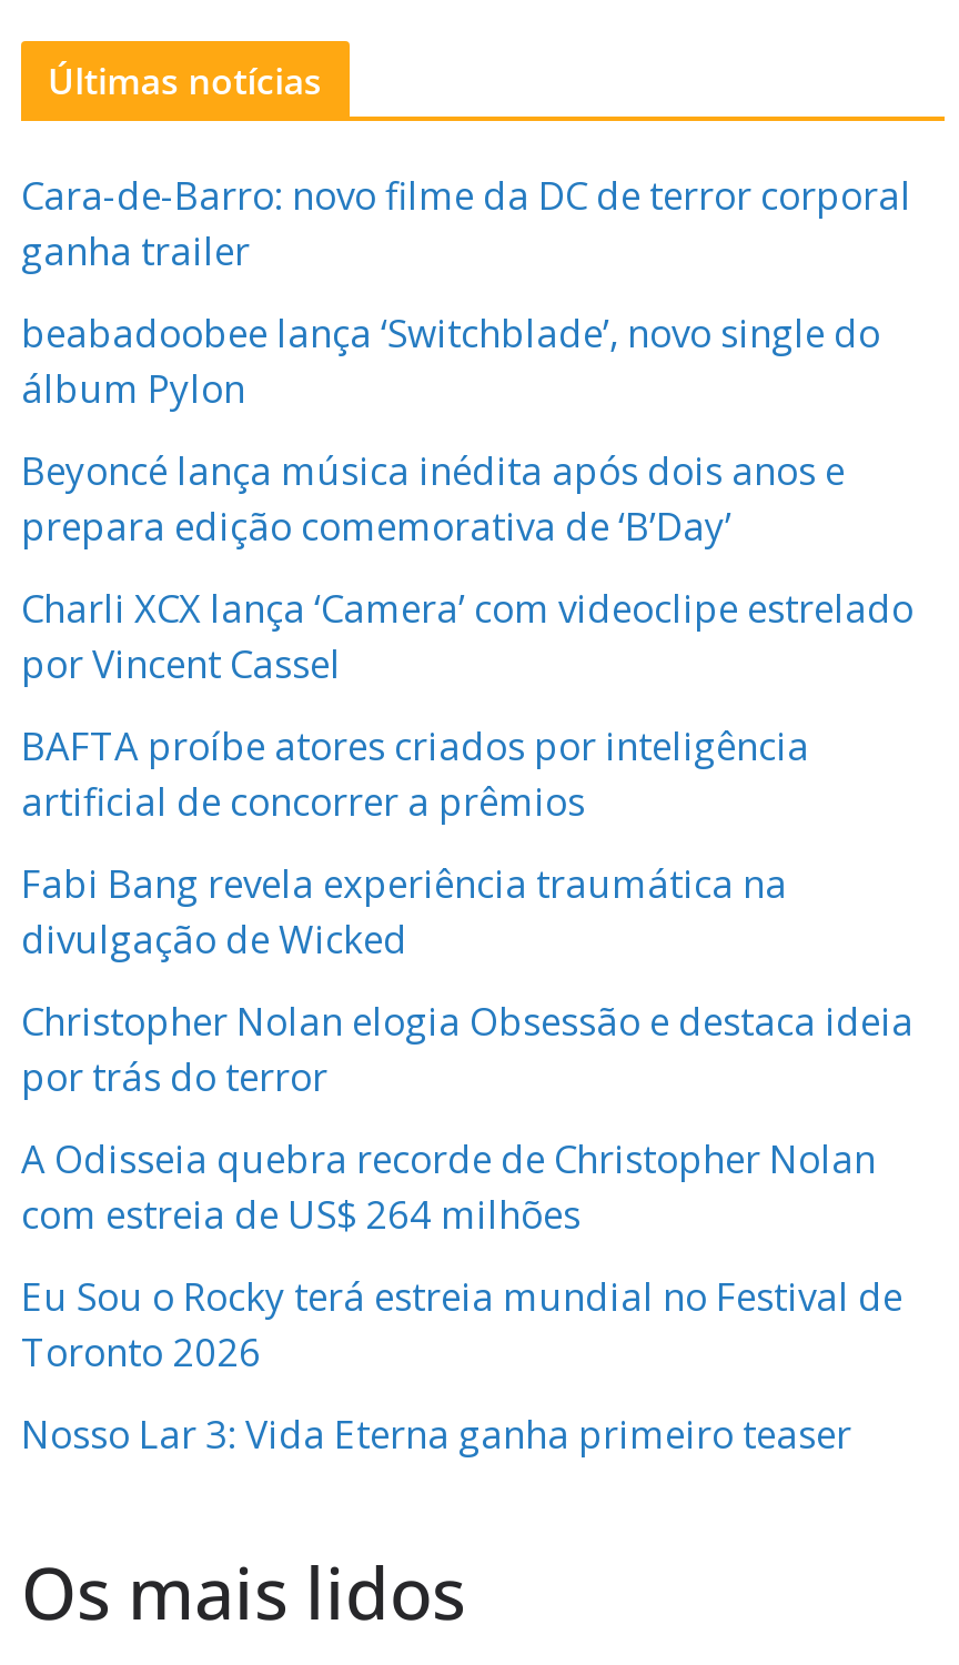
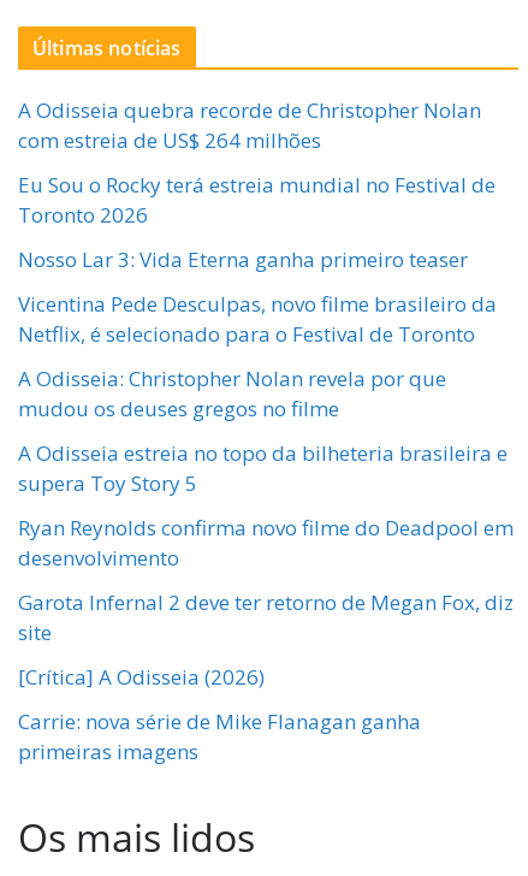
[21,170,913,1102] Cara-de-Barro: novo filme da DC de terror corporal | ganha trailer | beabadoobee lança ‘Switchblade’, novo single do | álbum Pylon | Beyoncé lança música inédita após dois anos e | prepara edição comemorativa de ‘B’Day’ | Charli XCX lança ‘Camera’ com videoclipe estrelado | por Vincent Cassel | BAFTA proíbe atores criados por inteligência | artificial de concorrer a prêmios | Fabi Bang revela experiência traumática na | divulgação de Wicked | Christopher Nolan elogia Obsessão e destaca ideia | por trás do terror -> none
moved [21,1133,902,1460] -> [18,96,496,273]: A Odisseia quebra recorde de Christopher Nolan | com estreia de US$ 264 milhões | Eu Sou o Rocky terá estreia mundial no Festival de | Toronto 2026 | Nosso Lar 3: Vida Eterna ganha primeiro teaser
none -> [18,290,514,765] Vicentina Pede Desculpas, novo filme brasileiro da | Netflix, é selecionado para o Festival de Toronto | A Odisseia: Christopher Nolan revela por que | mudou os deuses gregos no filme | A Odisseia estreia no topo da bilheteria brasileira e | supera Toy Story 5 | Ryan Reynolds confirma novo filme do Deadpool em | desenvolvimento | Garota Infernal 2 deve ter retorno de Megan Fox, diz | site | [Crítica] A Odisseia (2026) | Carrie: nova série de Mike Flanagan ganha | primeiras imagens

